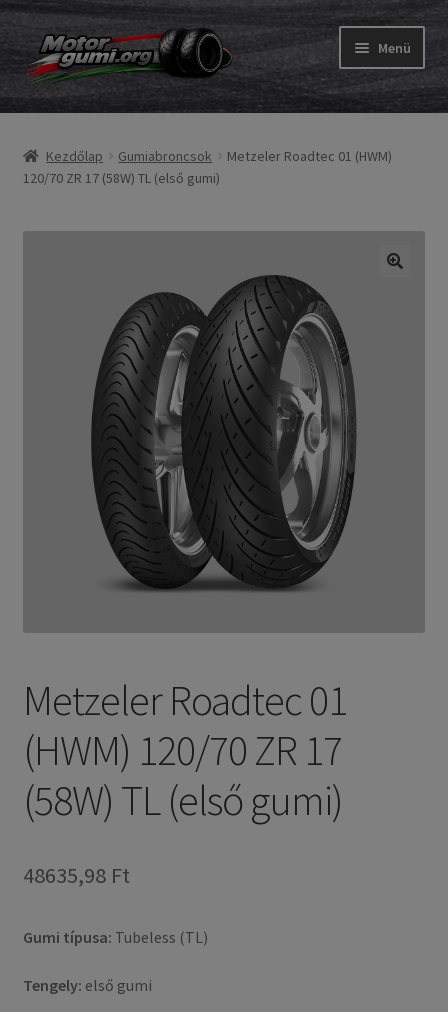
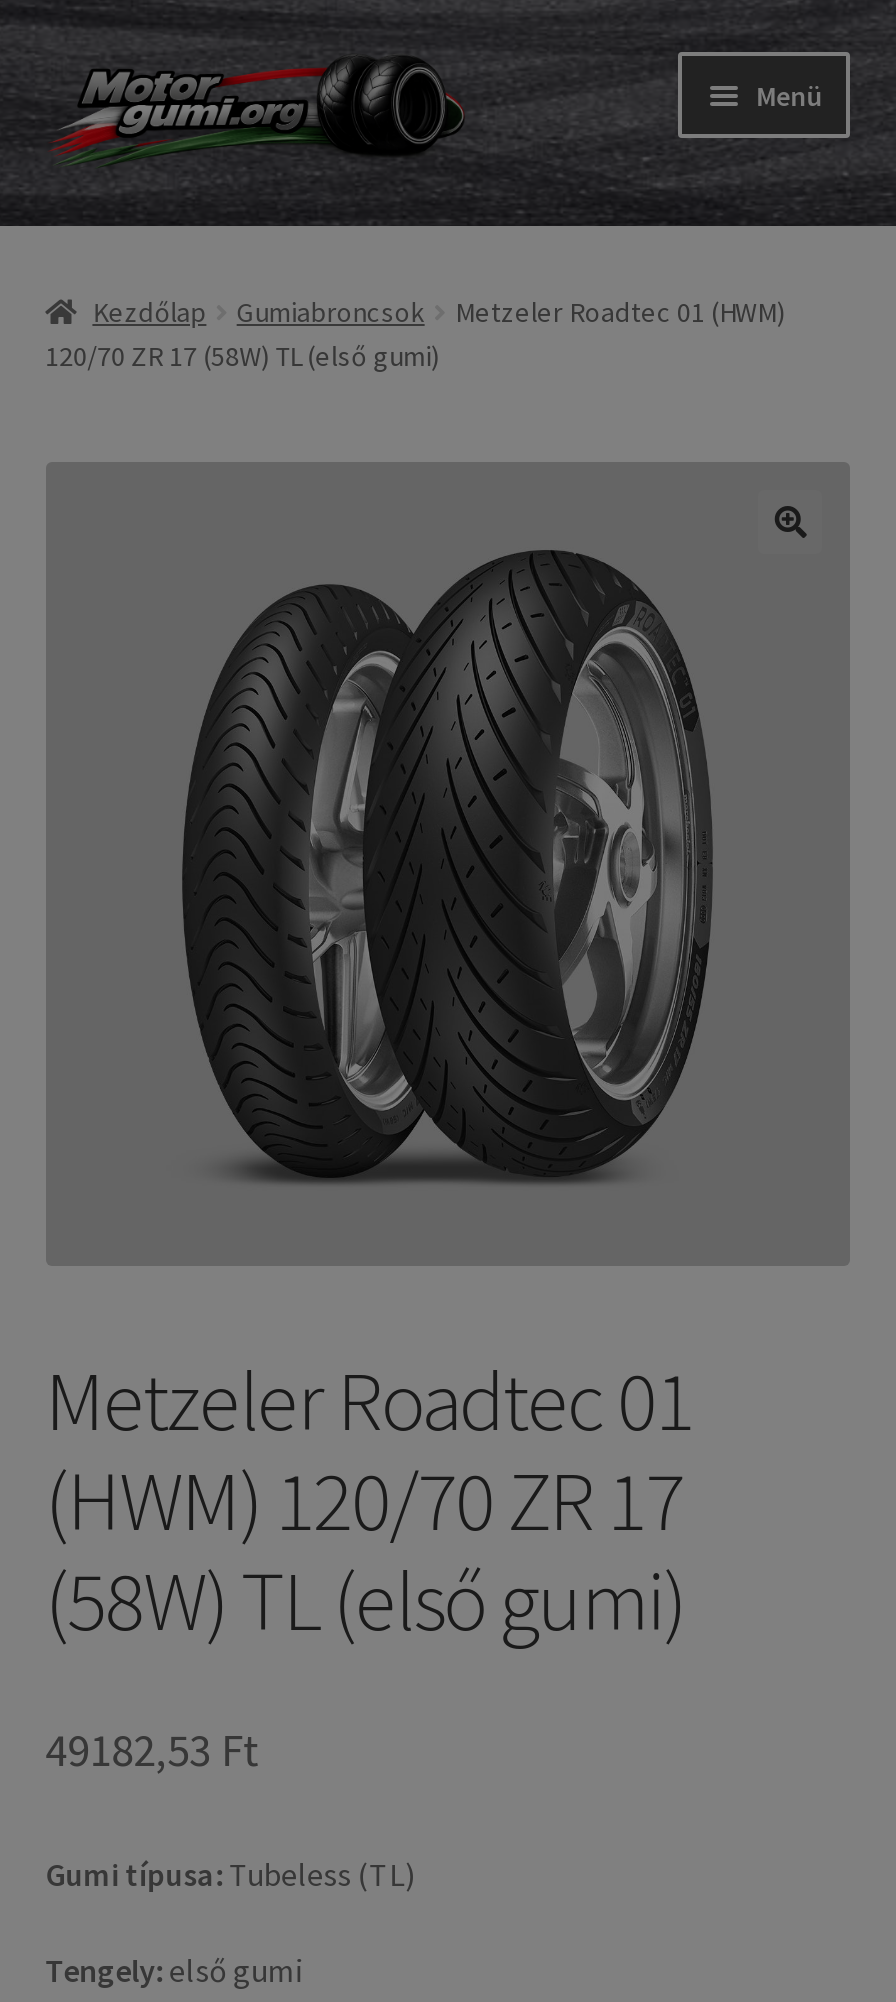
[23,861,130,889] 48635,98 Ft -> [45,1723,259,1779] 49182,53 Ft

